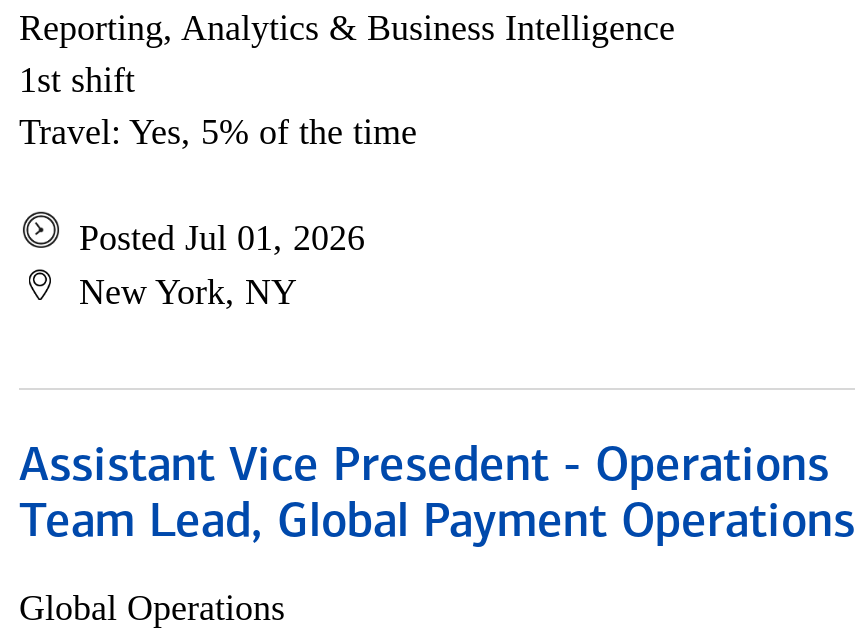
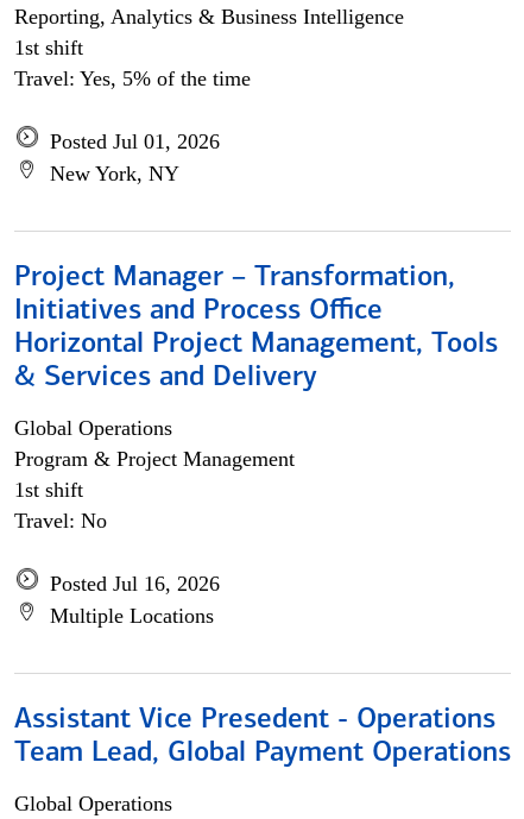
none -> [14,264,498,628] Project Manager – Transformation, | Initiatives and Process Office | Horizontal Project Management, Tools | & Services and Delivery | Global Operations | Program & Project Management | 1st shift | Travel: No | Posted Jul 16, 2026 | Multiple Locations

